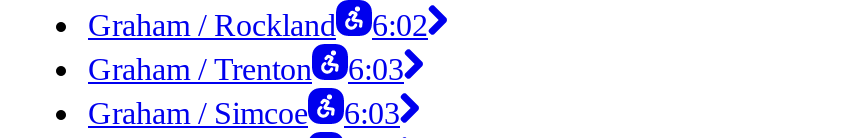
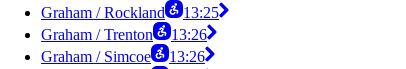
[88,8,428,42] Graham / Rockland 6:02 -> [41,4,219,21] Graham / Rockland 13:25
[88,52,404,86] Graham / Trenton 6:03 -> [41,26,207,43] Graham / Trenton 13:26
[88,96,400,130] Graham / Simcoe 6:03 -> [41,48,205,65] Graham / Simcoe 13:26

